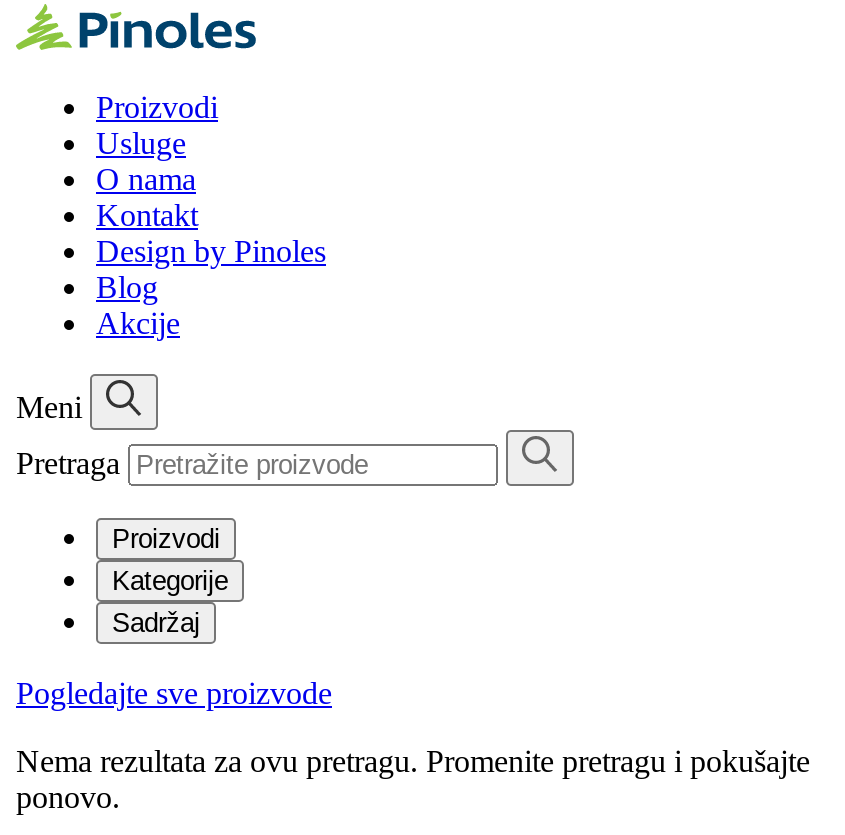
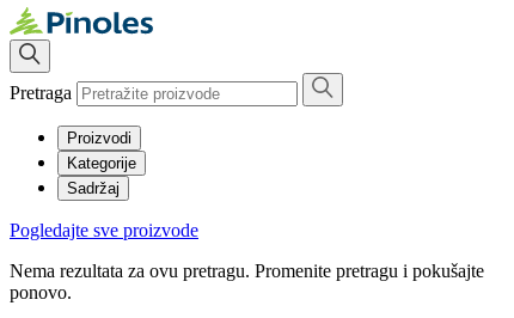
[16,90,326,424] Proizvodi | Usluge | O nama | Kontakt | Design by Pinoles | Blog | Akcije | Meni -> none

